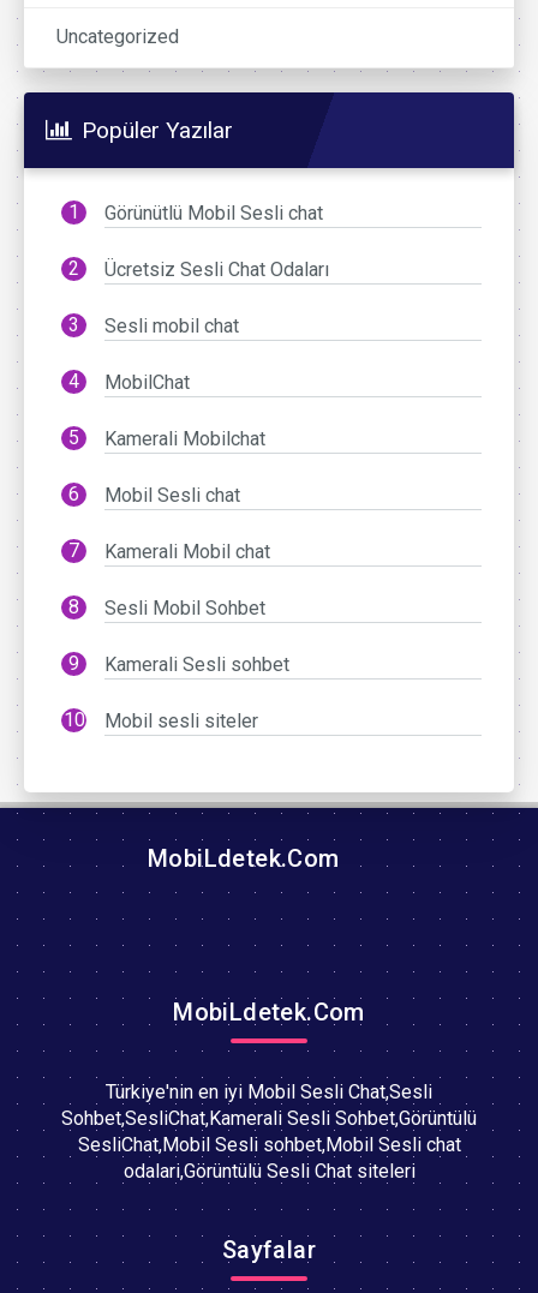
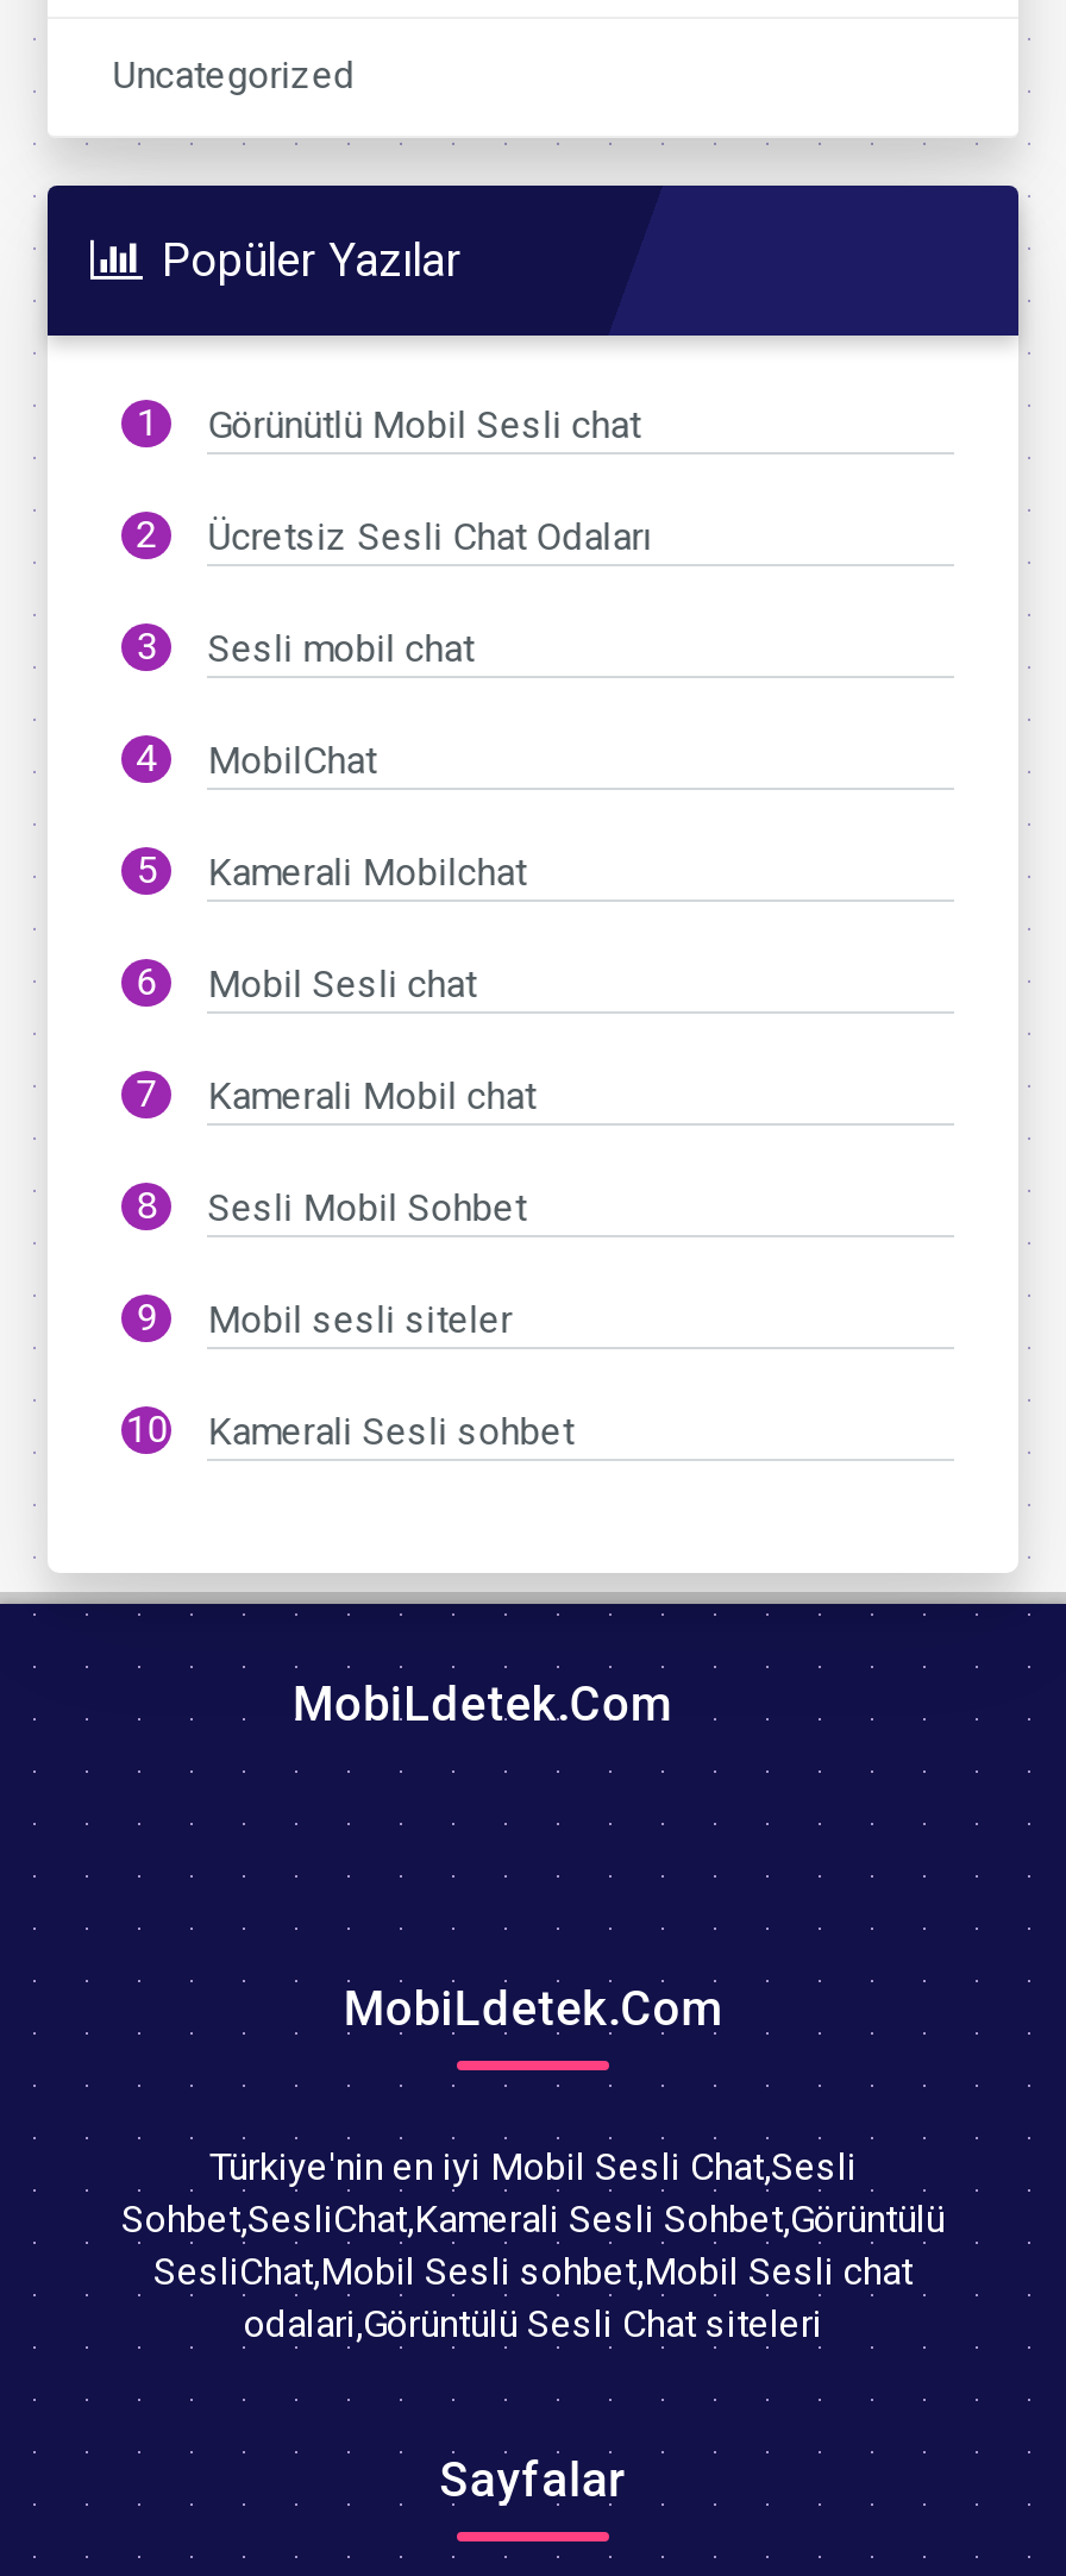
moved [105,653,290,676] -> [207,1409,574,1454]: Kamerali Sesli sohbet
moved [105,710,258,732] -> [207,1297,512,1342]: Mobil sesli siteler

